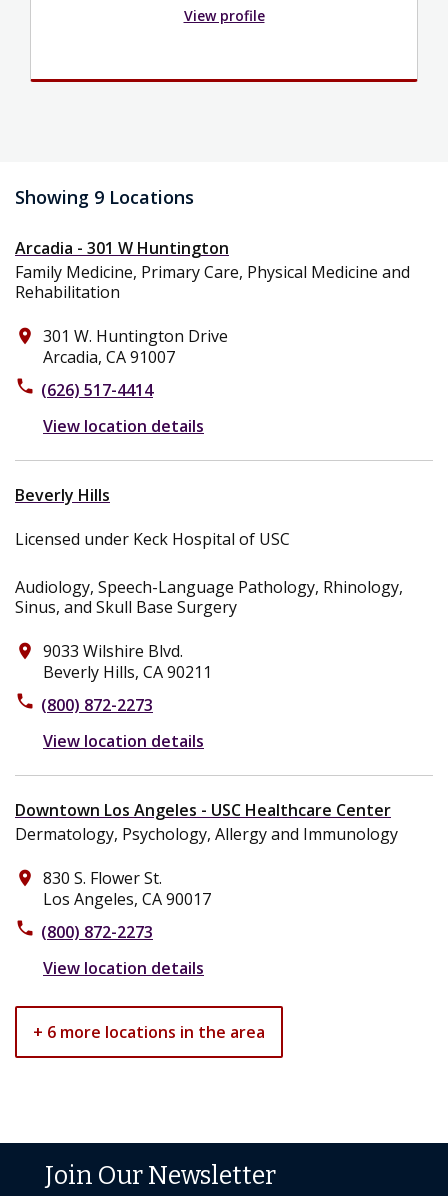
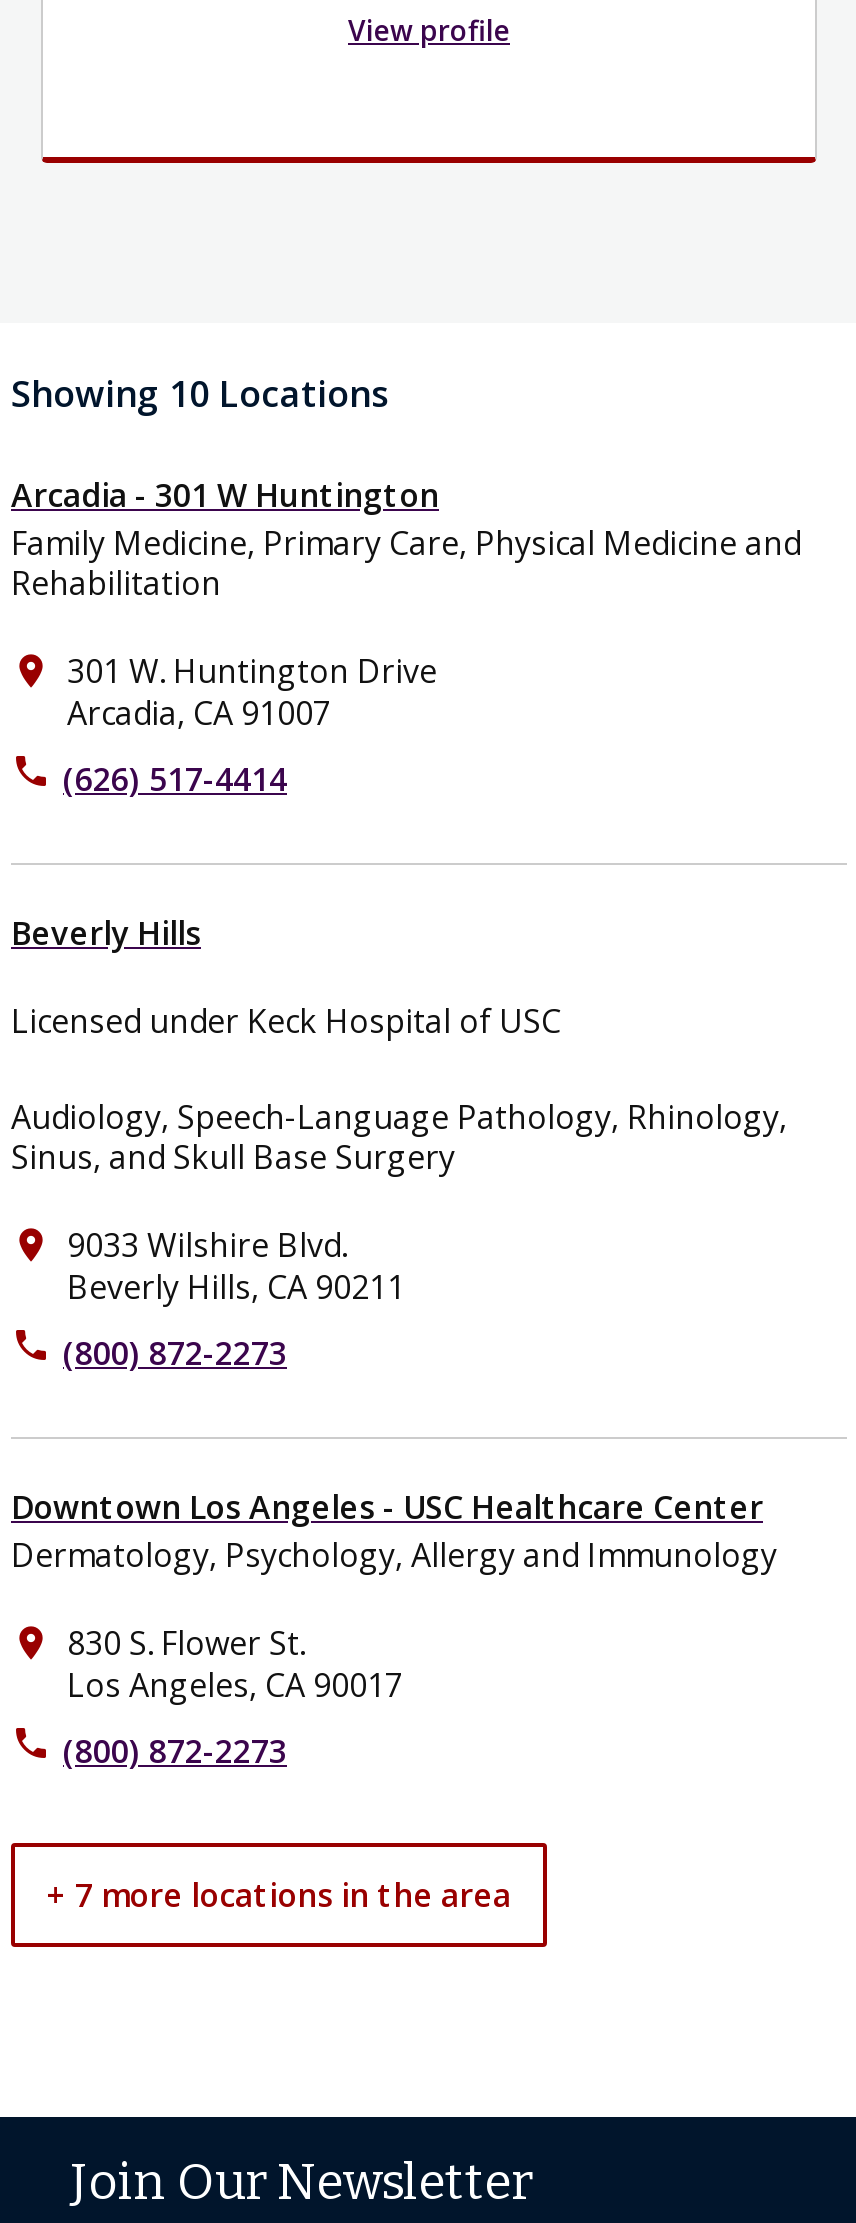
[15,185,194,209] Showing 9 Locations -> [11,369,389,417] Showing 10 Locations
[43,415,204,437] View location details -> none
[43,730,204,752] View location details -> none
[33,957,265,1043] View location details | + 6 more locations in the area -> [47,1873,511,1917] + 7 more locations in the area

